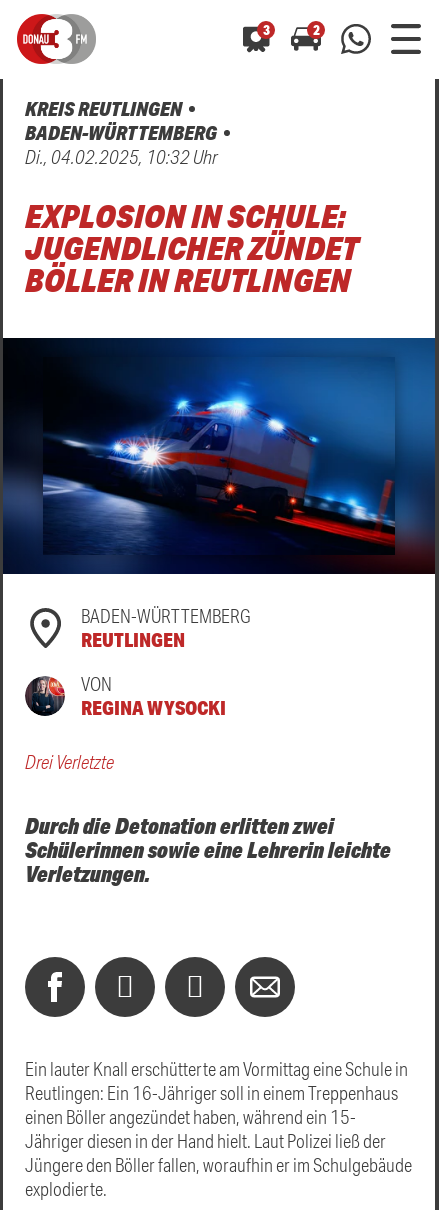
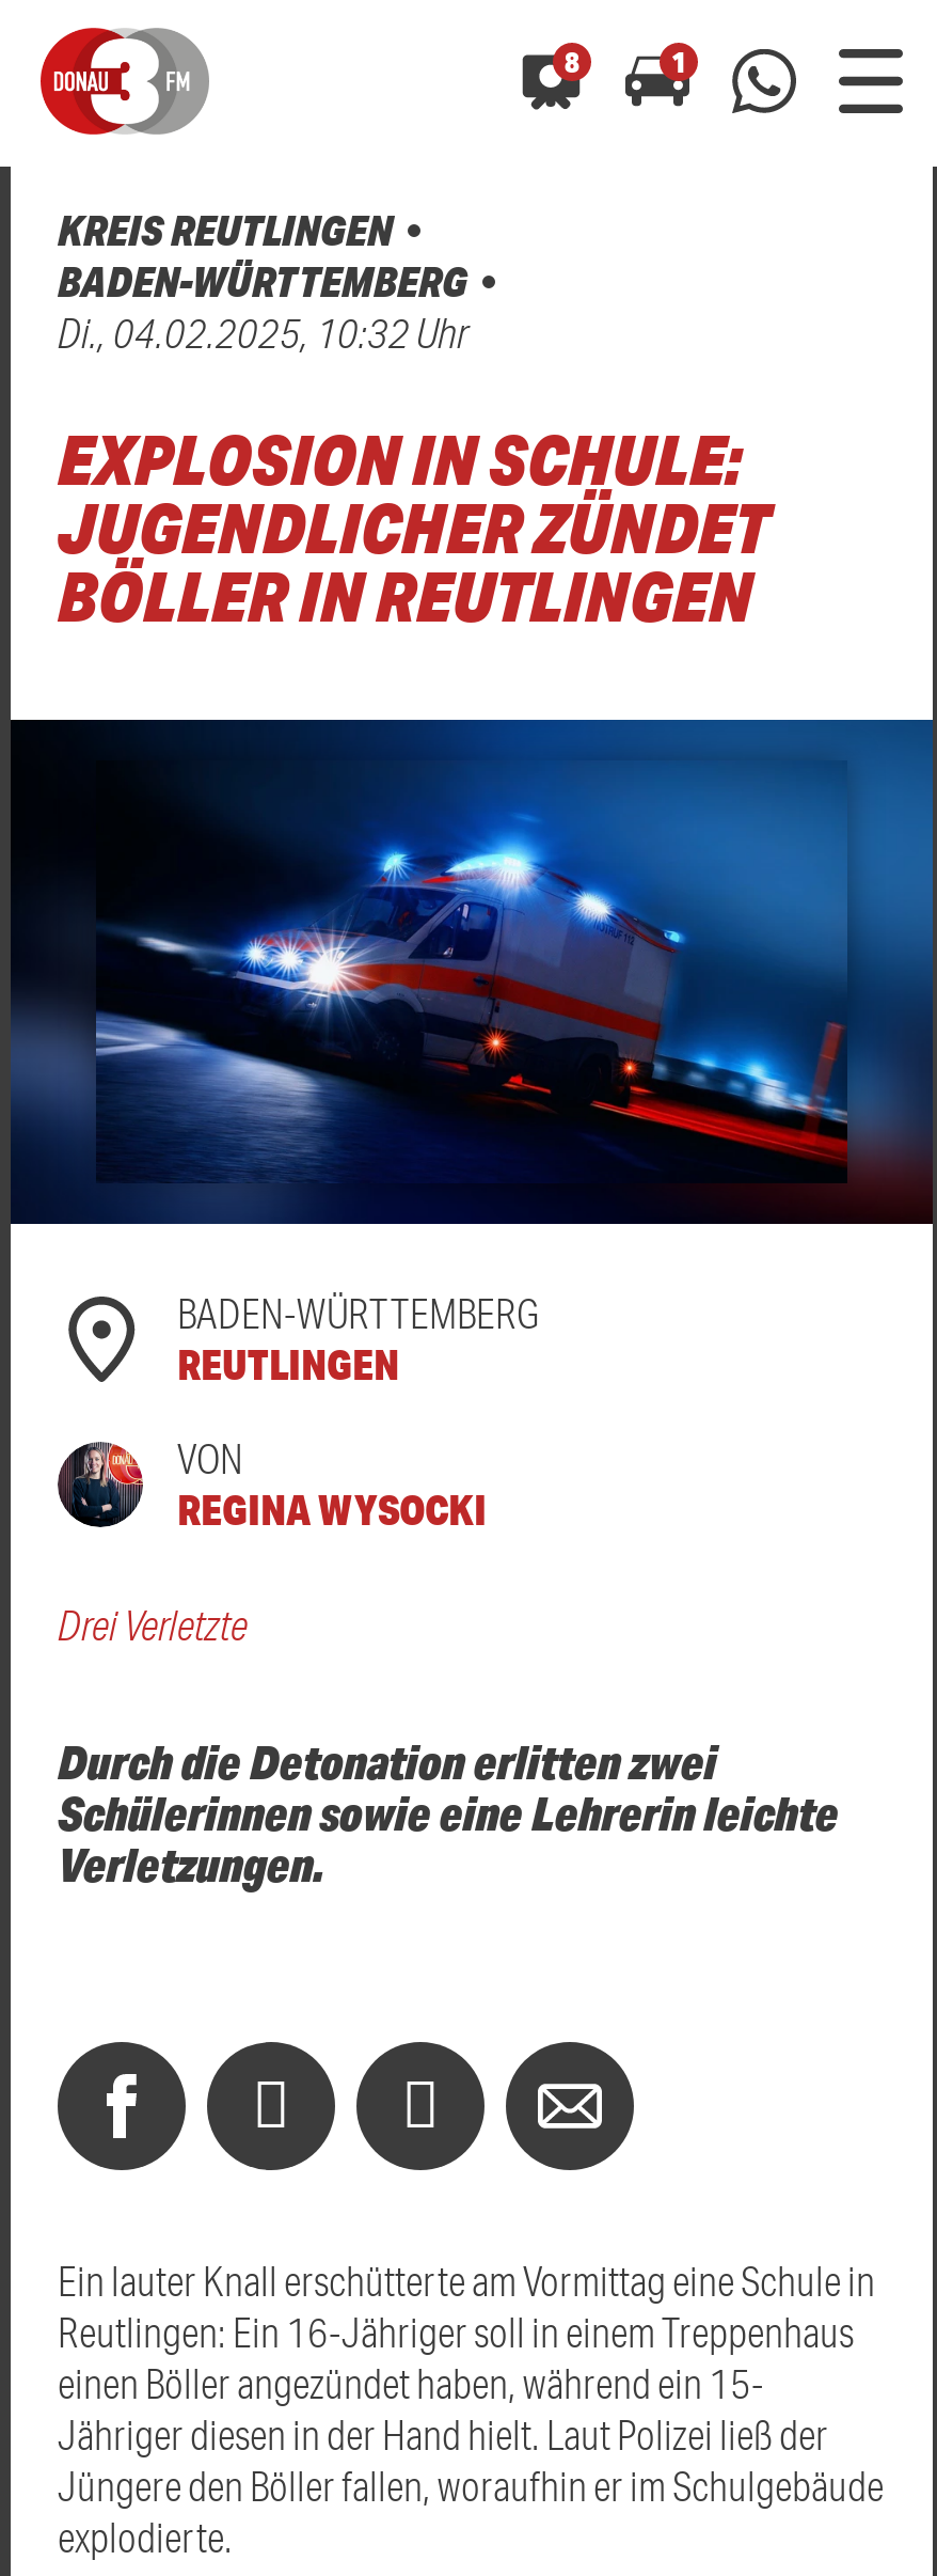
[262,21,269,39] 3 -> [565,43,579,81] 8
[312,21,319,39] 2 -> [671,43,686,81] 1

